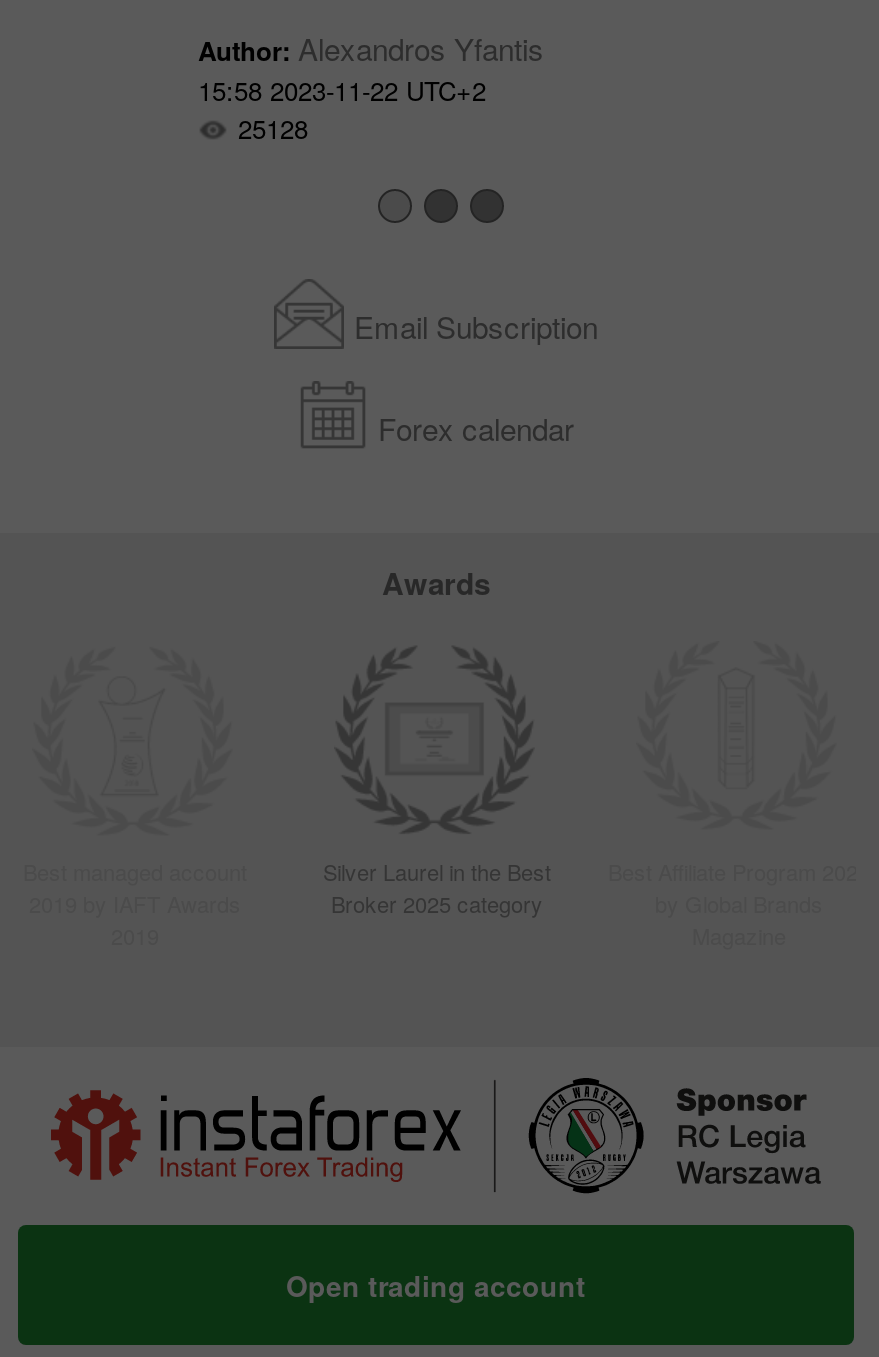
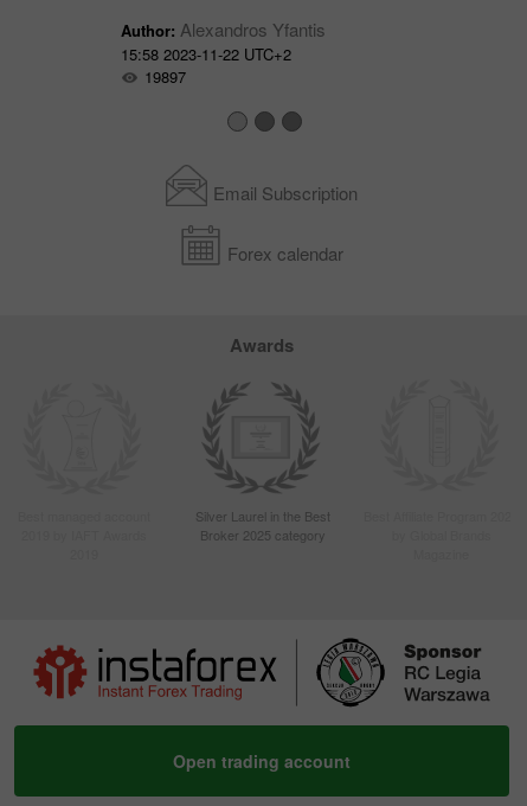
[238,109,308,147] 25128 -> [144,65,186,88] 19897

